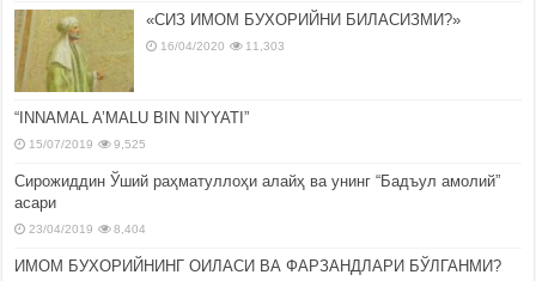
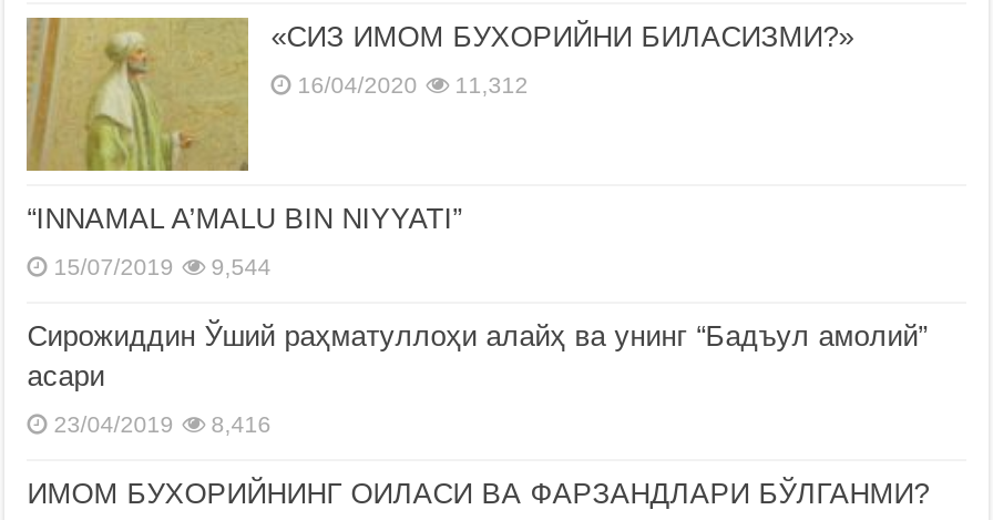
[161,40,285,53] 16/04/2020 11,303 -> [297,74,528,98] 16/04/2020 11,312
[29,137,146,150] 15/07/2019 9,525 -> [54,254,271,278] 15/07/2019 9,544
[29,222,146,235] 23/04/2019 8,404 -> [54,411,271,436] 23/04/2019 8,416

